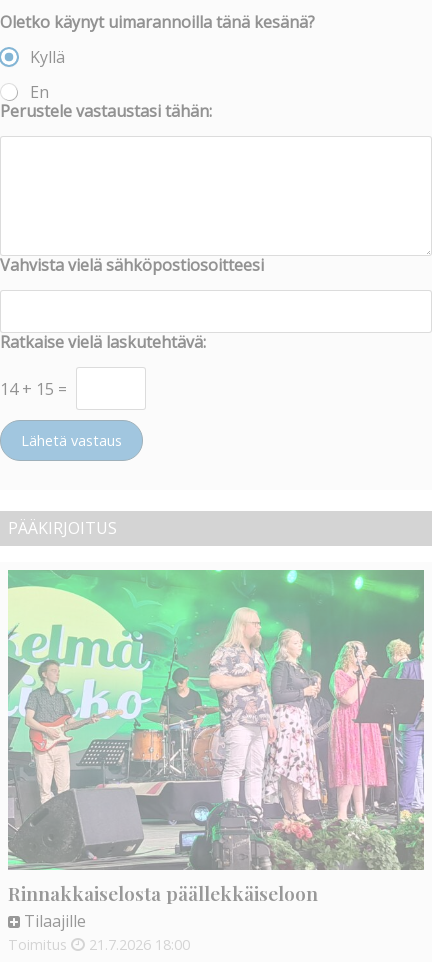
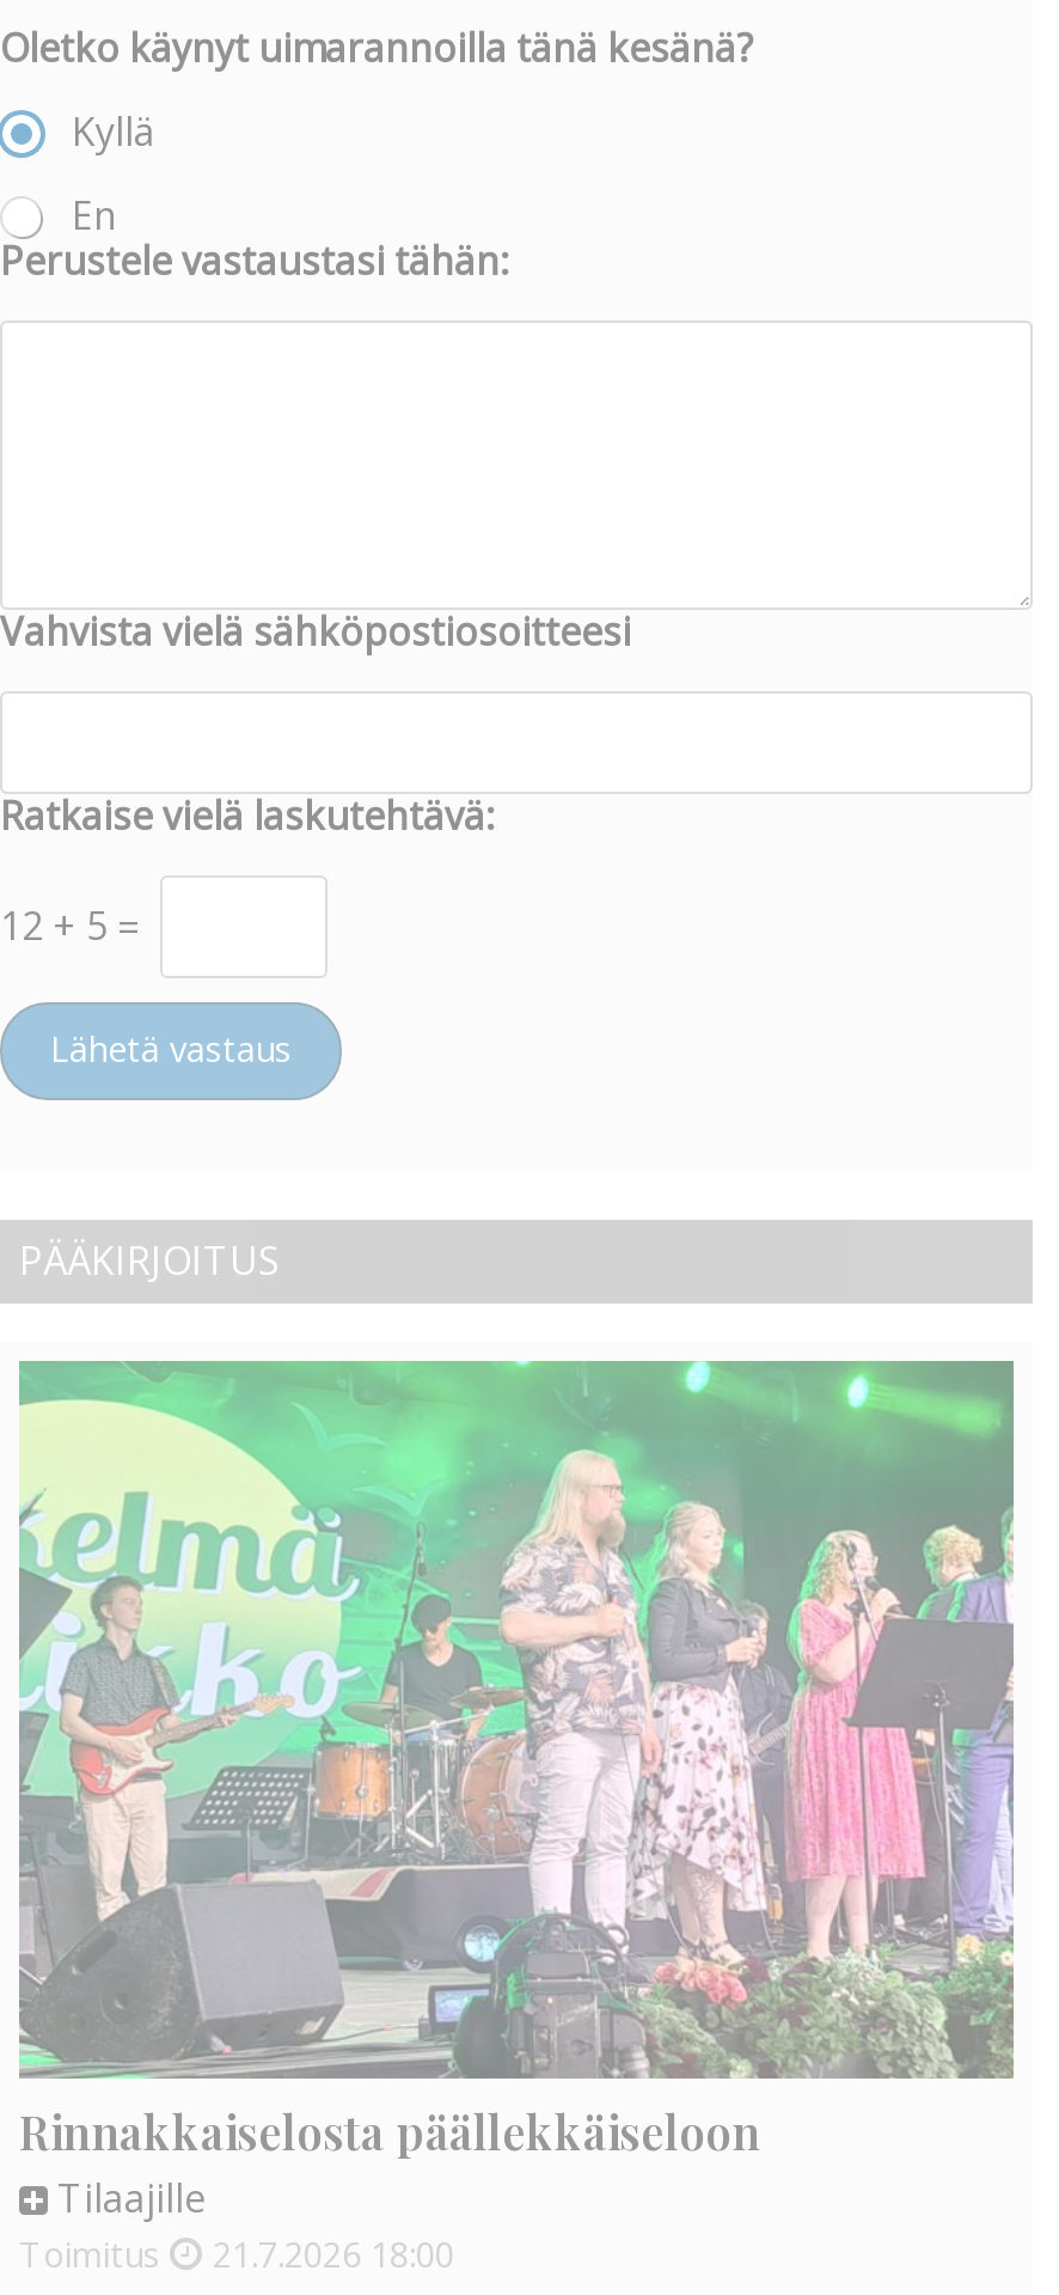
[0,378,67,400] 14 + 15 = -> [0,901,139,953] 12 + 5 =

